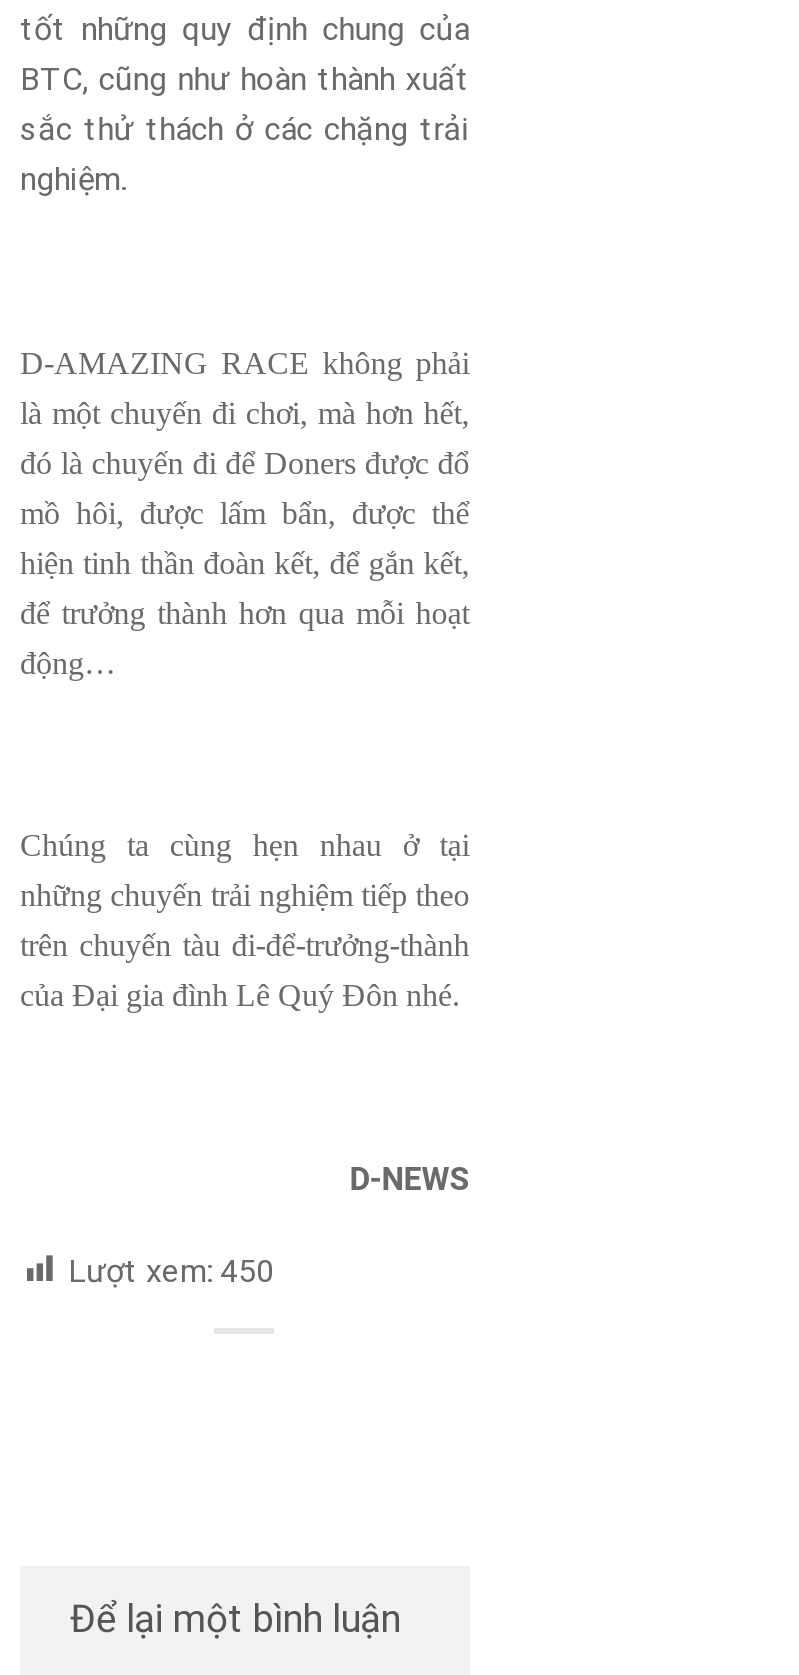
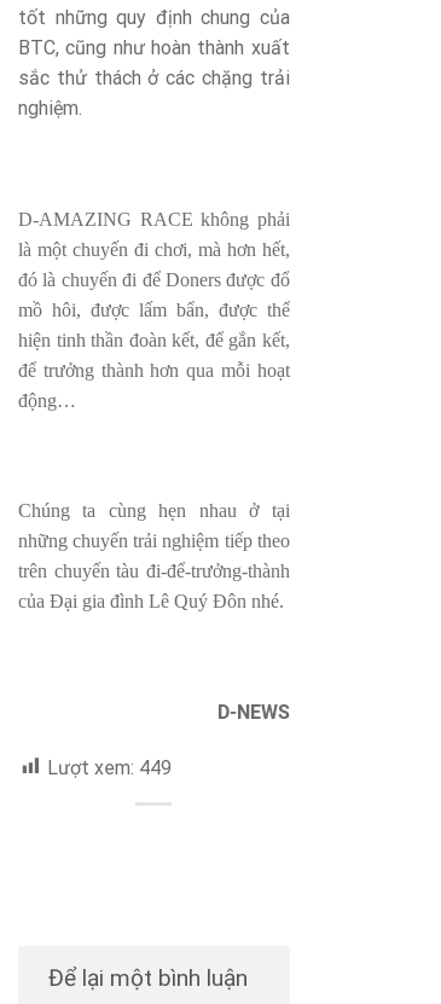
[68,1251,274,1289] Lượt xem: 450 -> [47,756,172,779] Lượt xem: 449

